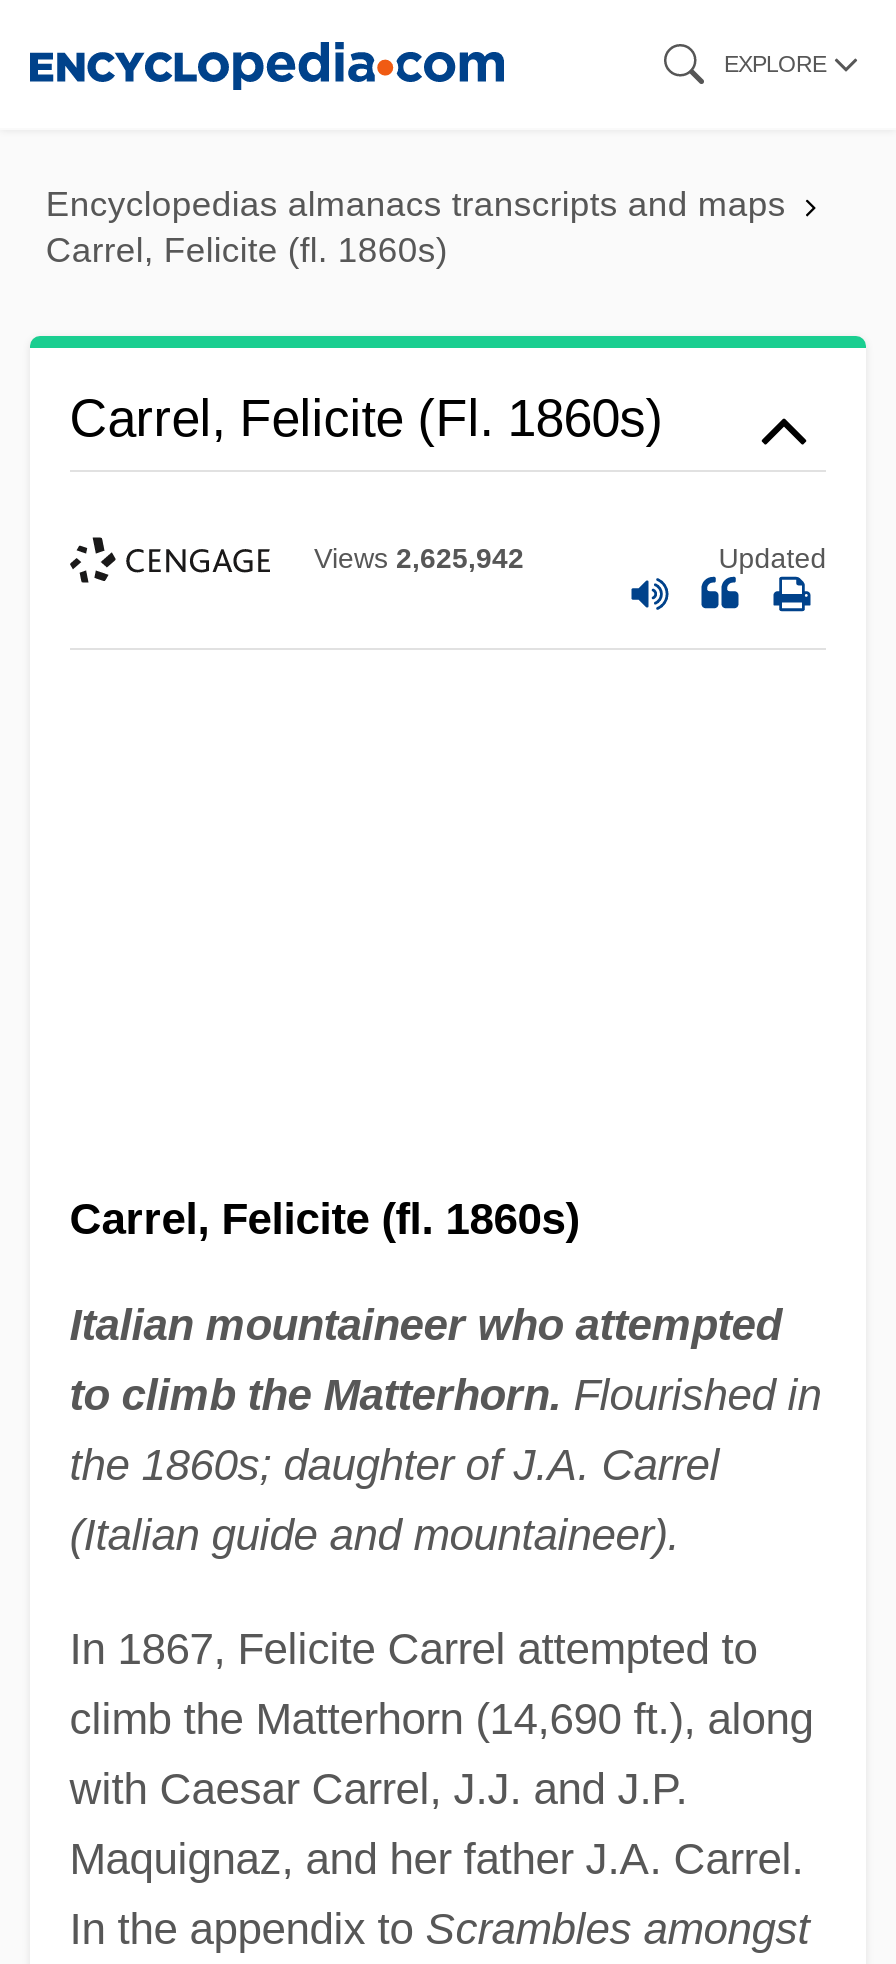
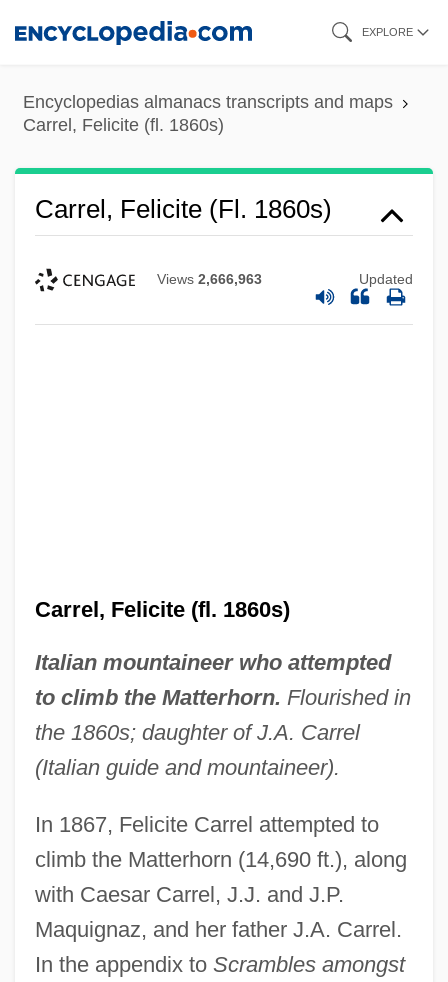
[314,543,524,575] Views 2,625,942 -> [157,271,262,287] Views 2,666,963

